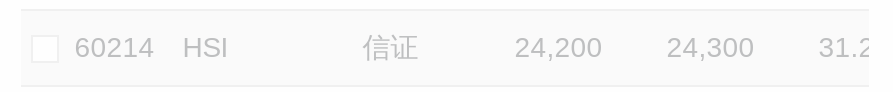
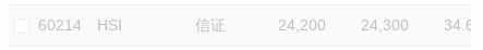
[515,31,875,63] 24,200 24,300 31.2 -> [278,16,474,34] 24,200 24,300 34.6

